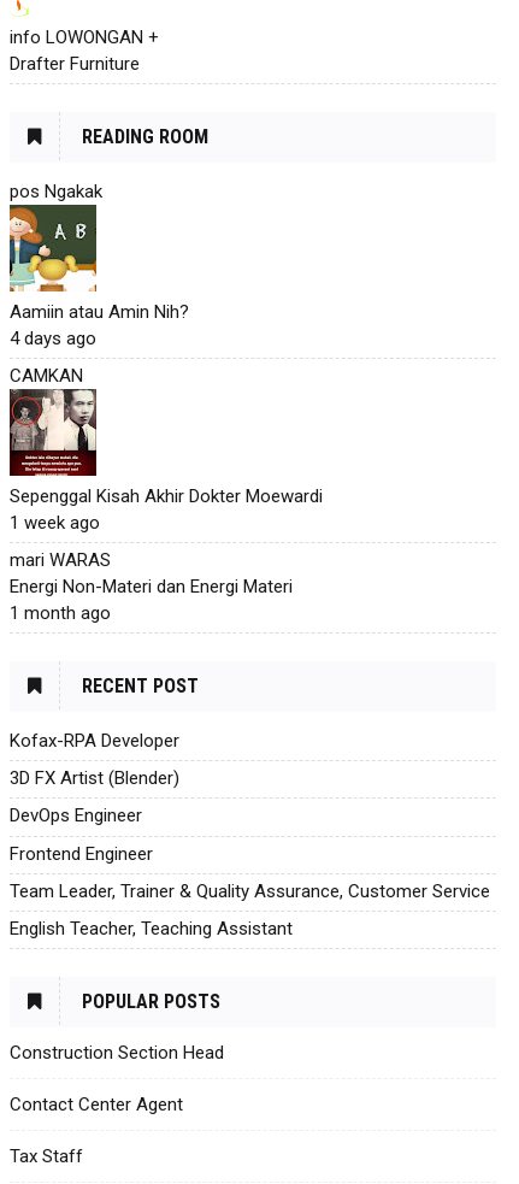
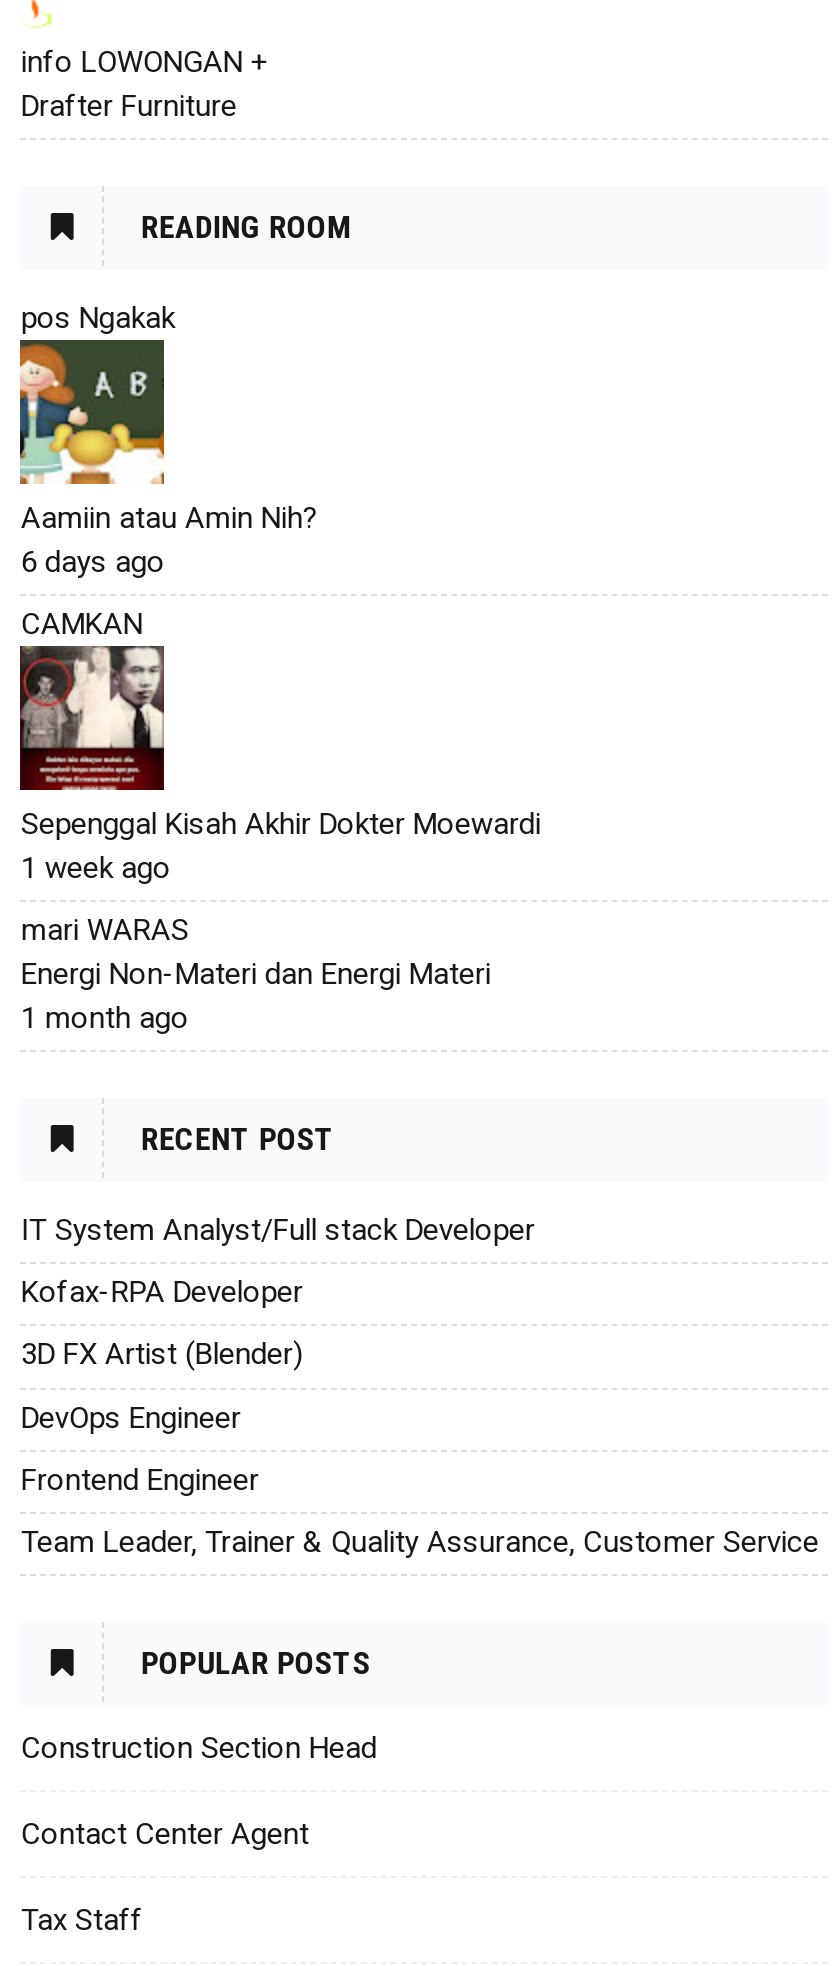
[10,327,97,349] 4 days ago -> [21,543,165,579] 6 days ago
none -> [21,1212,535,1248] IT System Analyst/Full stack Developer
moved [10,730,491,902] -> [21,1274,819,1560]: Kofax-RPA Developer | 3D FX Artist (Blender) | DevOps Engineer | Frontend Engineer | Team Leader, Trainer & Quality Assurance, Customer Service
[10,918,293,939] English Teacher, Teaching Assistant -> none

